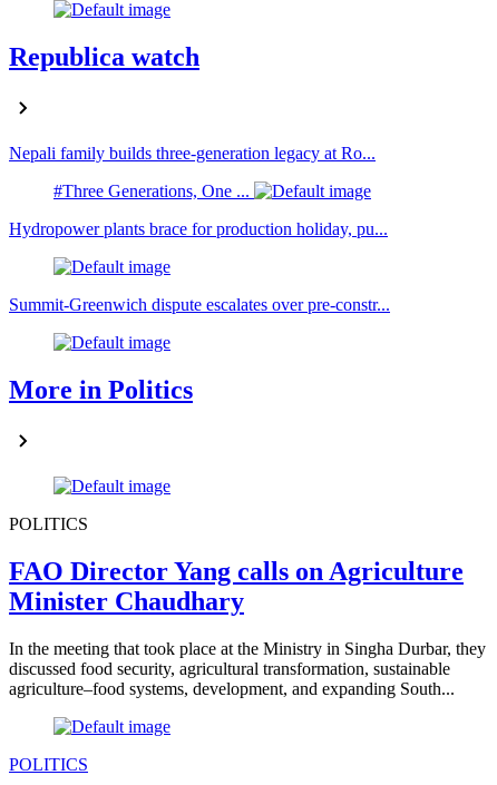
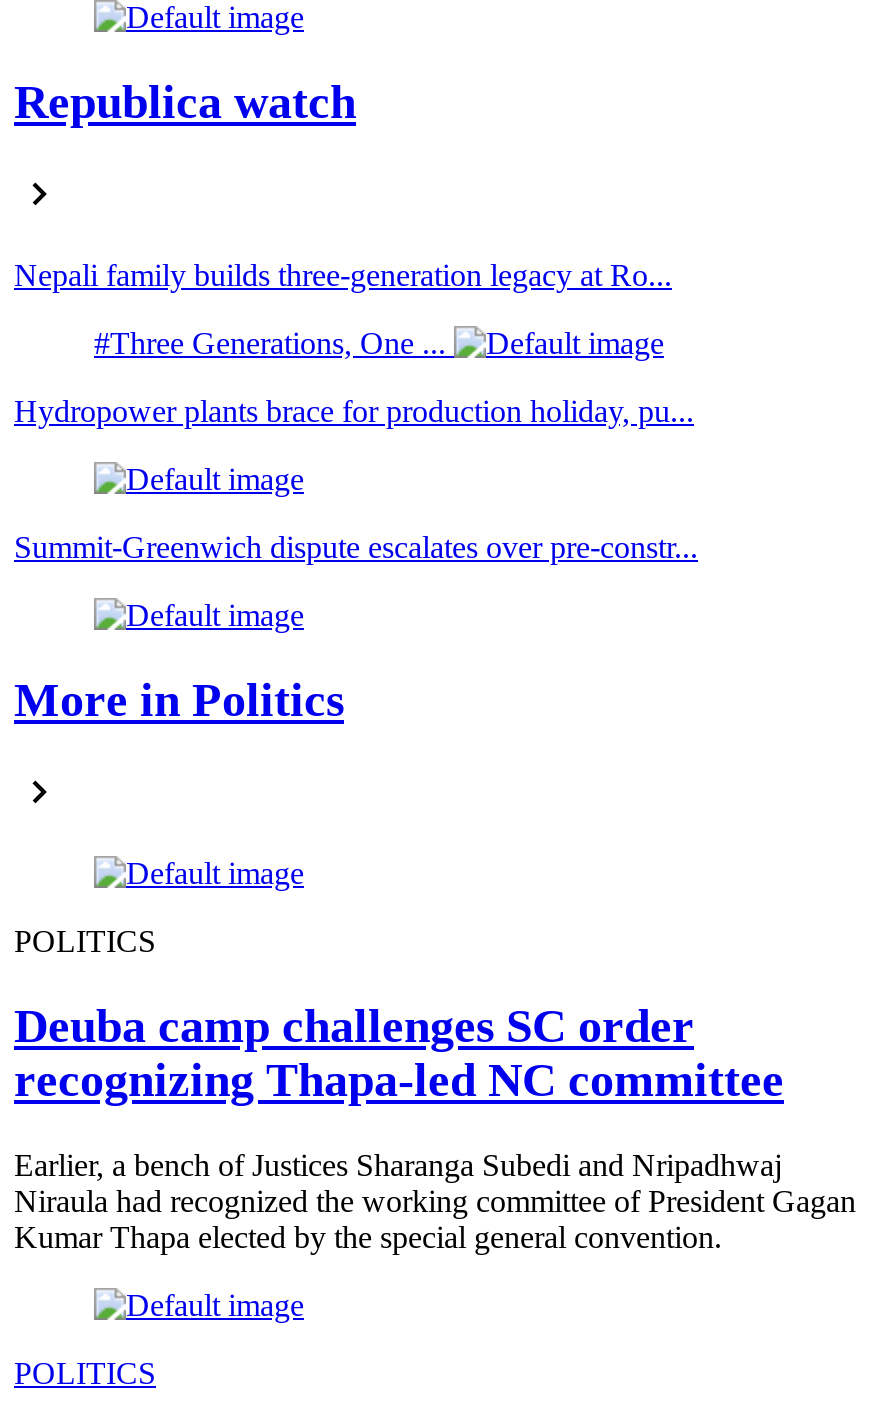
[9,556,464,615] FAO Director Yang calls on Agriculture | Minister Chaudhary -> [14,999,784,1105] Deuba camp challenges SC order | recognizing Thapa-led NC committee
[9,639,486,698] In the meeting that took place at the Ministry in Singha Durbar, they | discussed food security, agricultural transformation, sustainable | agriculture–food systems, development, and expanding South... -> [14,1147,856,1253] Earlier, a bench of Justices Sharanga Subedi and Nripadhwaj | Niraula had recognized the working committee of President Gagan | Kumar Thapa elected by the special general convention.

